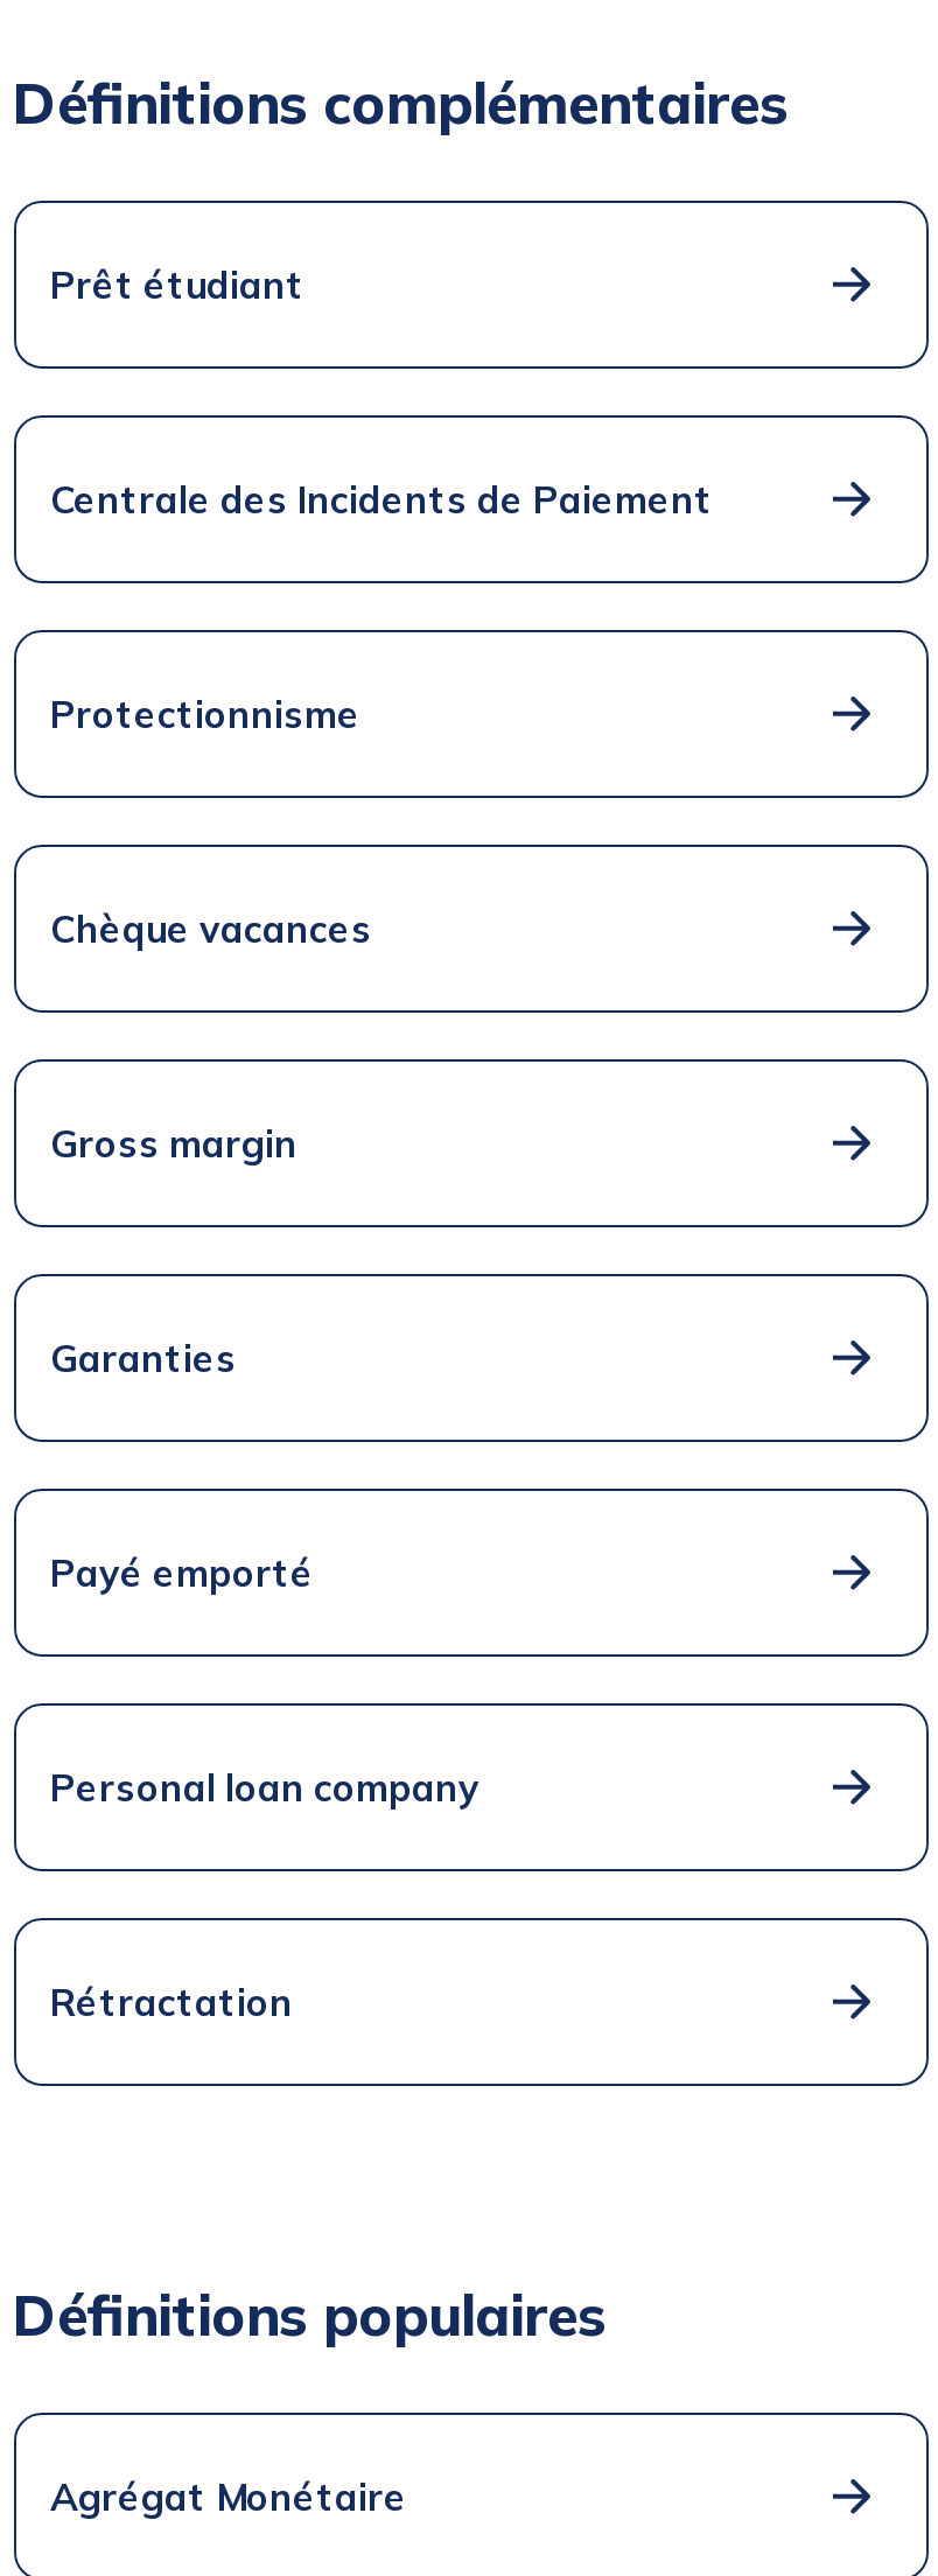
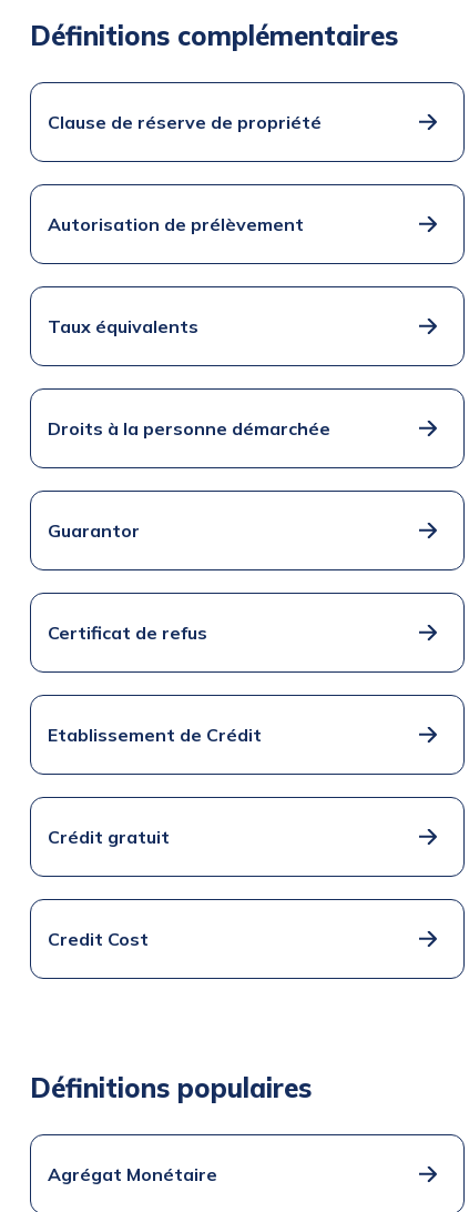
[50,260,304,307] Prêt étudiant -> [47,110,321,133] Clause de réserve de propriété
[50,475,713,521] Centrale des Incidents de Paiement -> [47,213,303,235] Autorisation de prélèvement
[50,689,360,736] Protectionnisme -> [47,315,198,337] Taux équivalents
[50,904,372,951] Chèque vacances -> [47,417,330,439] Droits à la personne démarchée
[50,1119,297,1165] Gross margin -> [47,519,139,541] Guarantor
[50,1333,237,1380] Garanties -> [47,621,207,643] Certificat de refus
[50,1548,314,1595] Payé emporté -> [47,723,261,745] Etablissement de Crédit
[50,1763,480,1810] Personal loan company -> [47,825,169,847] Crédit gratuit
[50,1978,293,2024] Rétractation -> [47,927,148,950] Credit Cost

